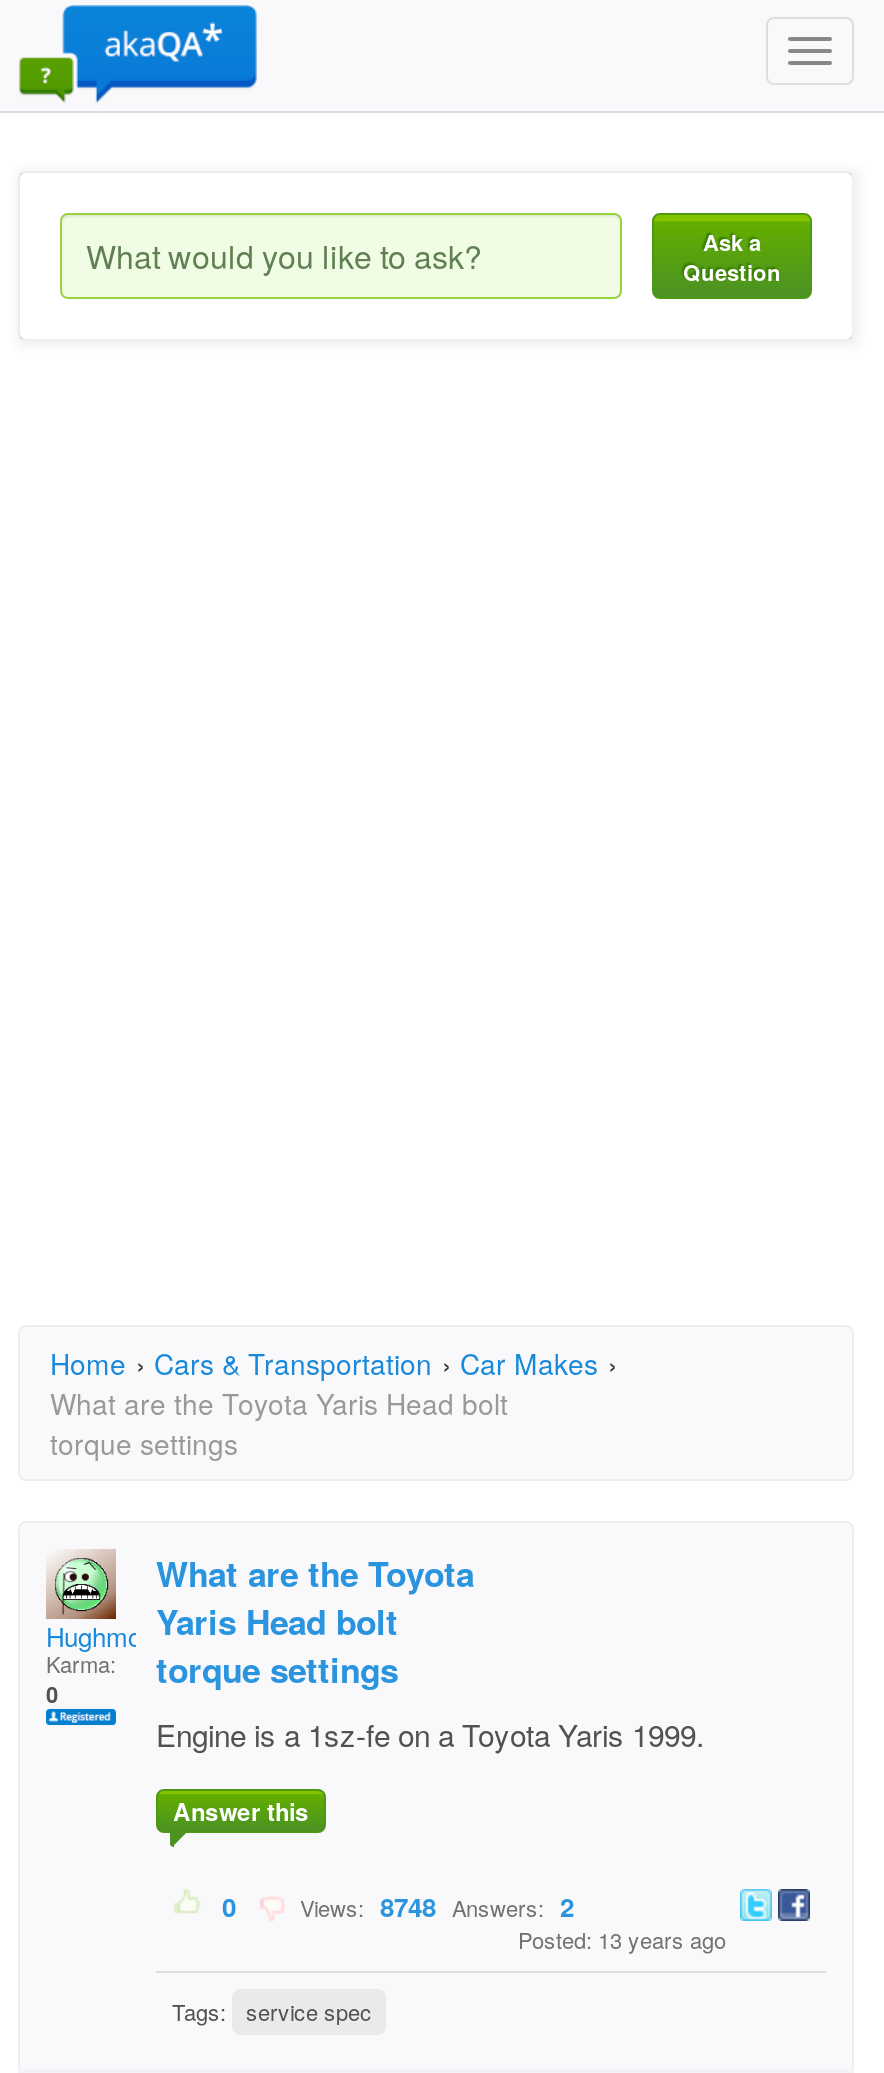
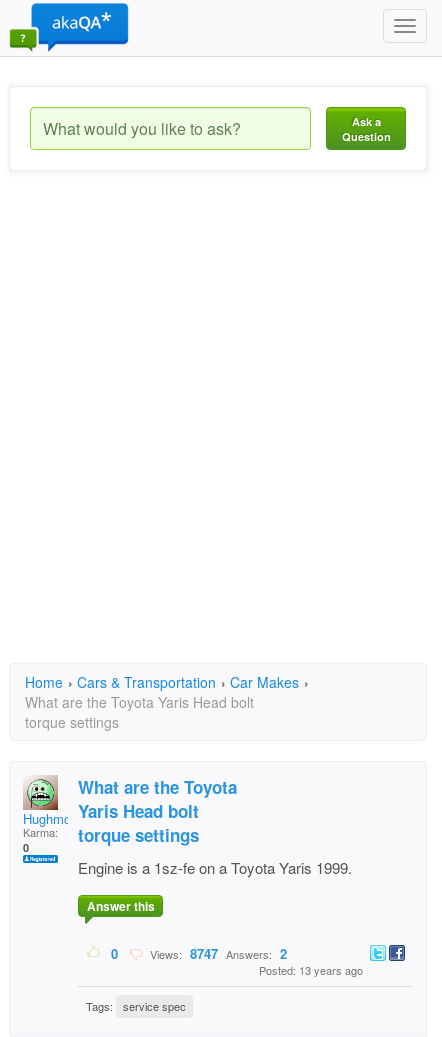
[288,1887,574,1925] Views: 8748 Answers: 2 -> [144,944,287,963] Views: 8747 Answers: 2

